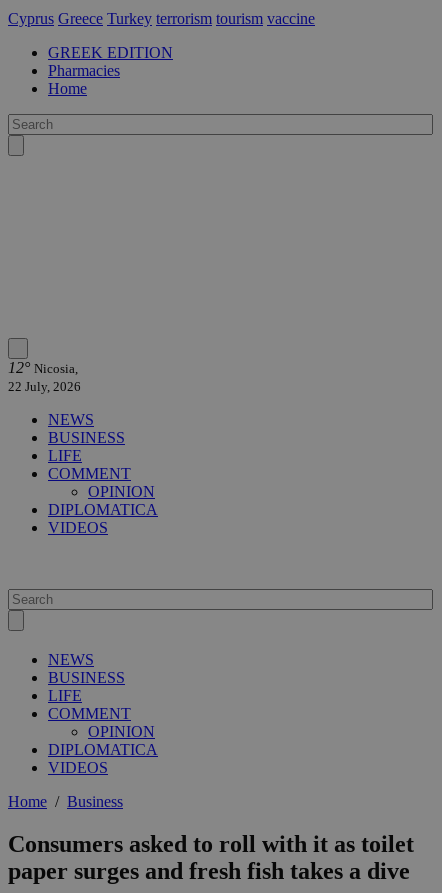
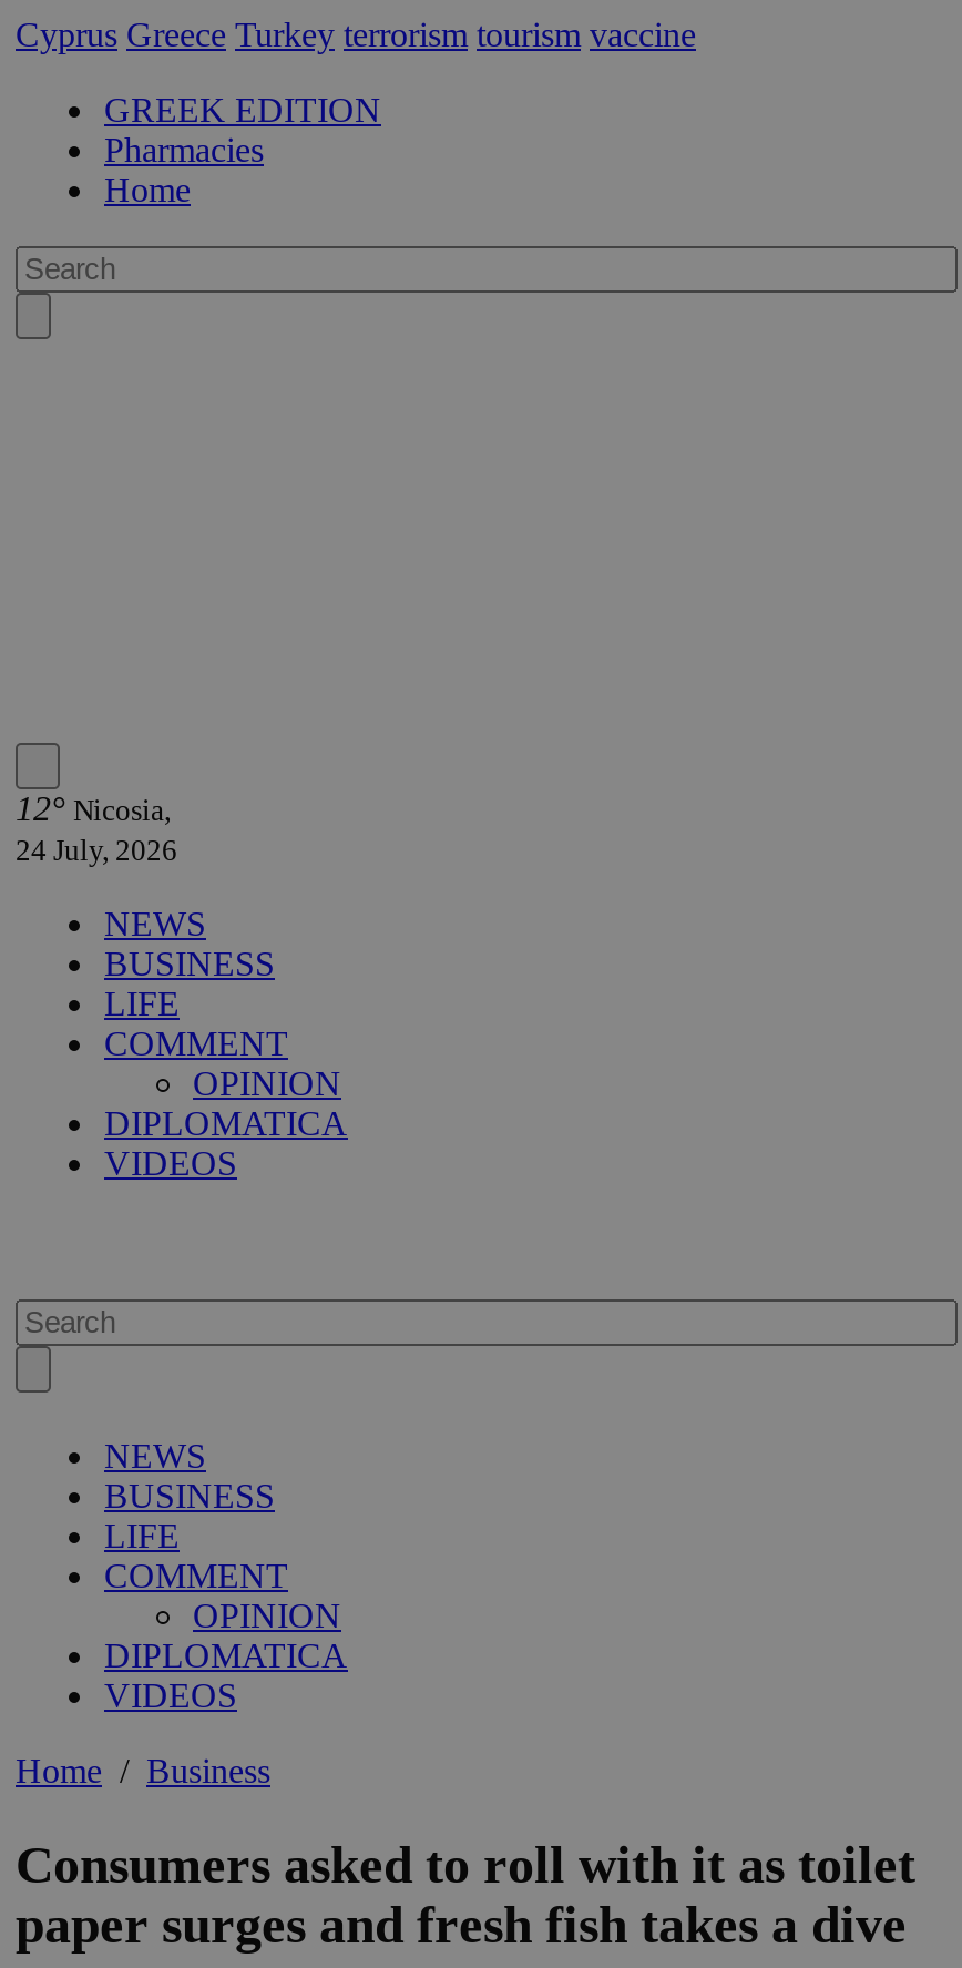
[8,379,81,394] 22 July, 2026 -> [16,835,177,868] 24 July, 2026

